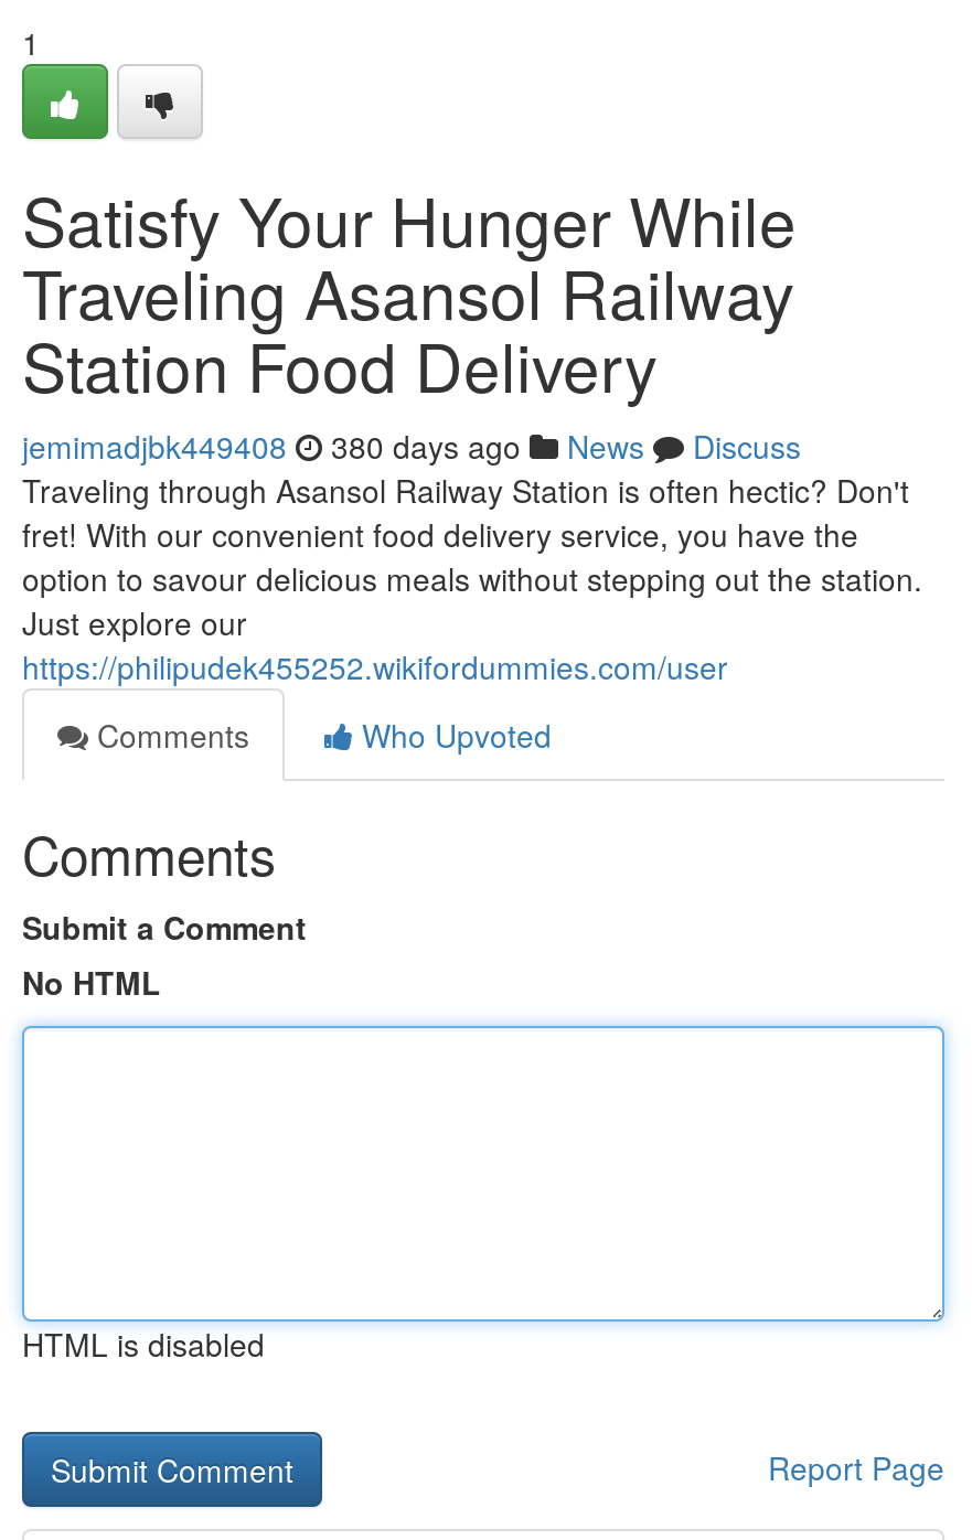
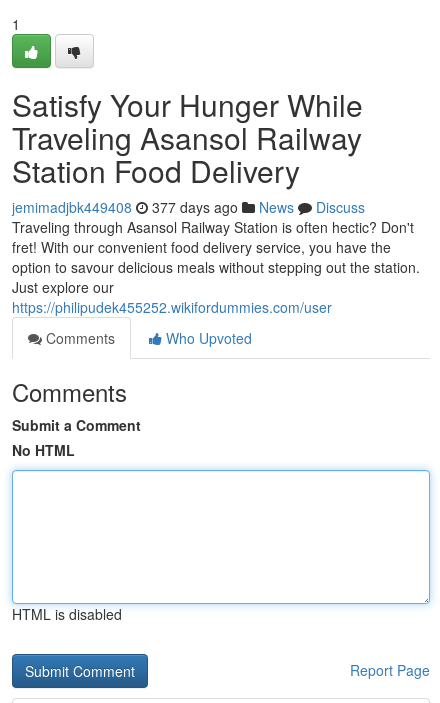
[22,424,801,468] jemimadjbk449408 380 days ago News Discuss -> [12,197,365,217] jemimadjbk449408 377 days ago News Discuss

